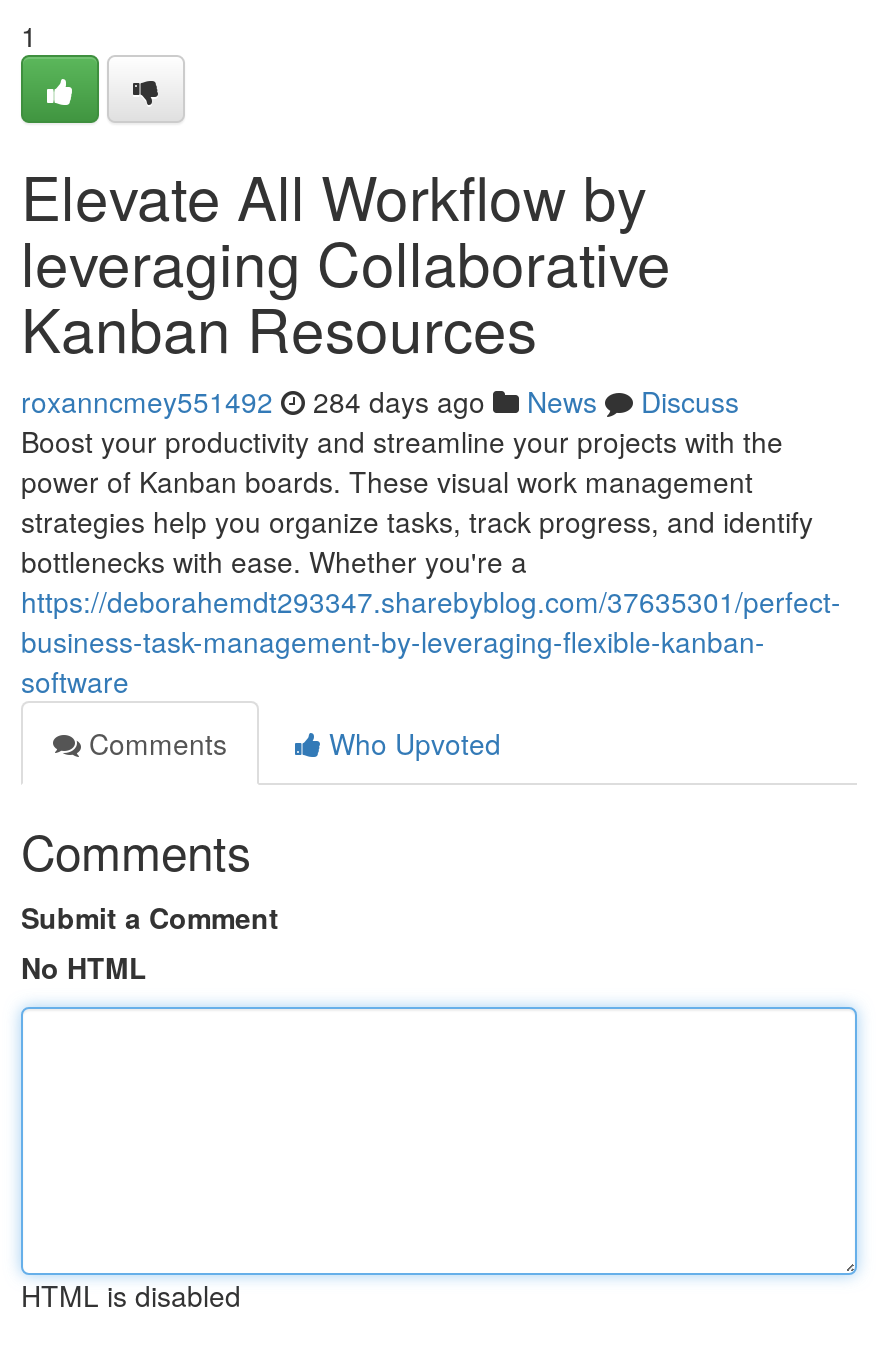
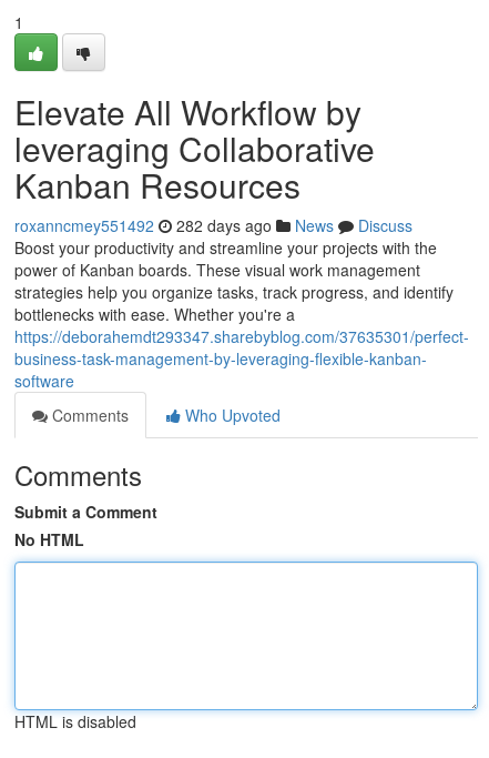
[21,381,739,421] roxanncmey551492 284 days ago News Discuss -> [14,214,412,236] roxanncmey551492 282 days ago News Discuss

